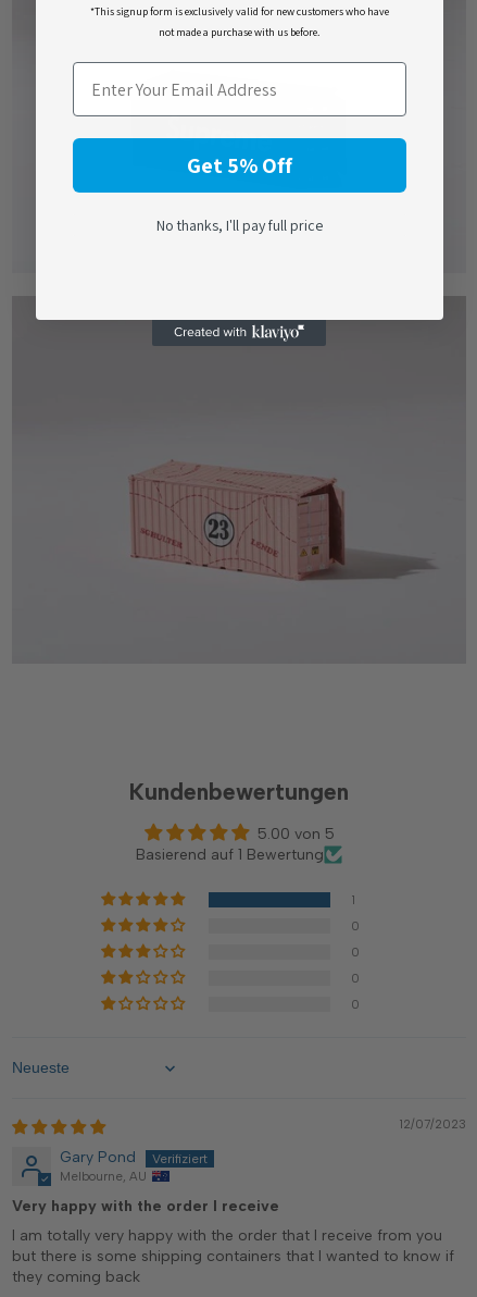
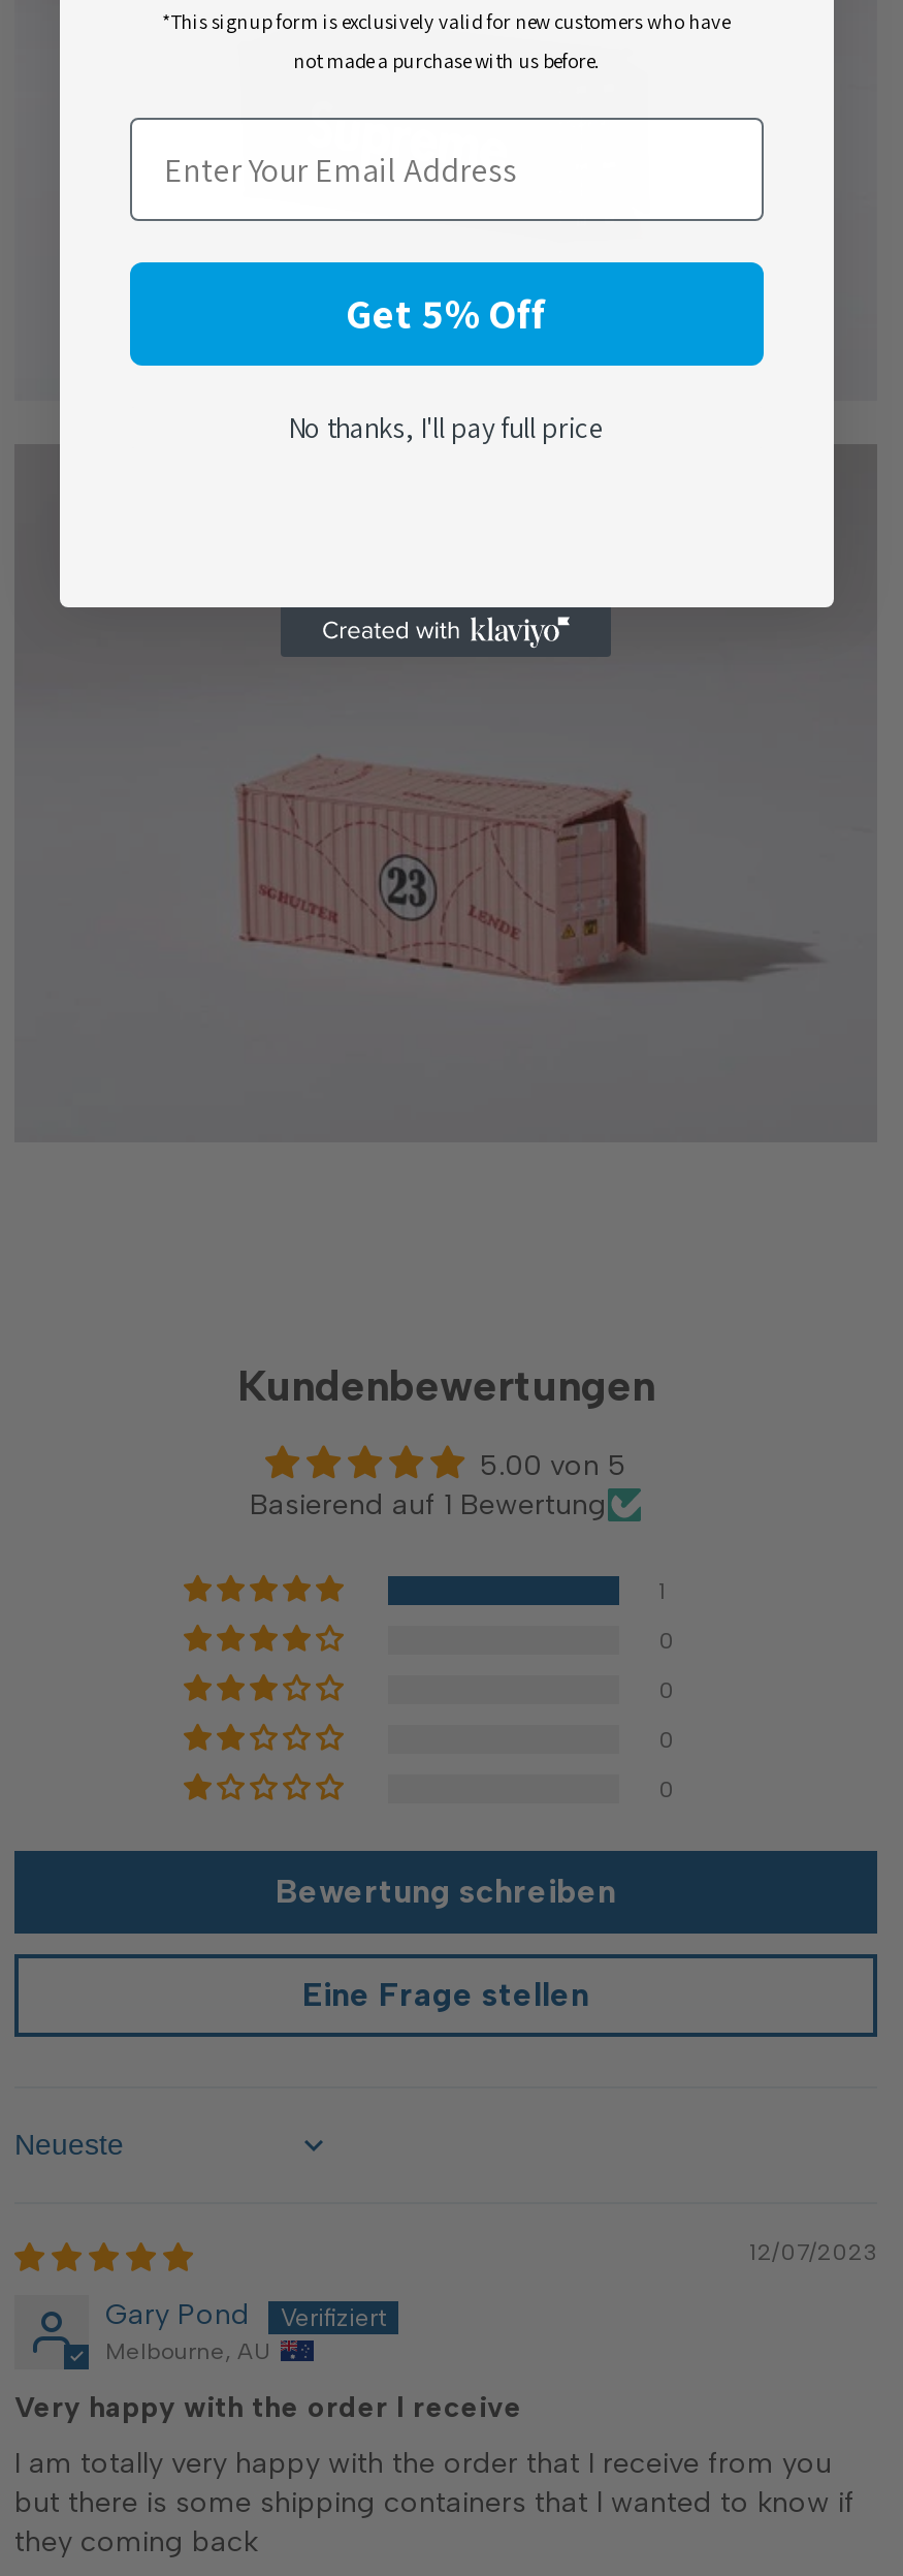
moved [129,778,360,1012] -> [237,1359,675,1804]: Kundenbewertungen | 5.00 von 5 | Basierend auf 1 Bewertung | 1 | 0 | 0 | 0 | 0
none -> [276,1872,616,2014] Bewertung schreiben | Eine Frage stellen

